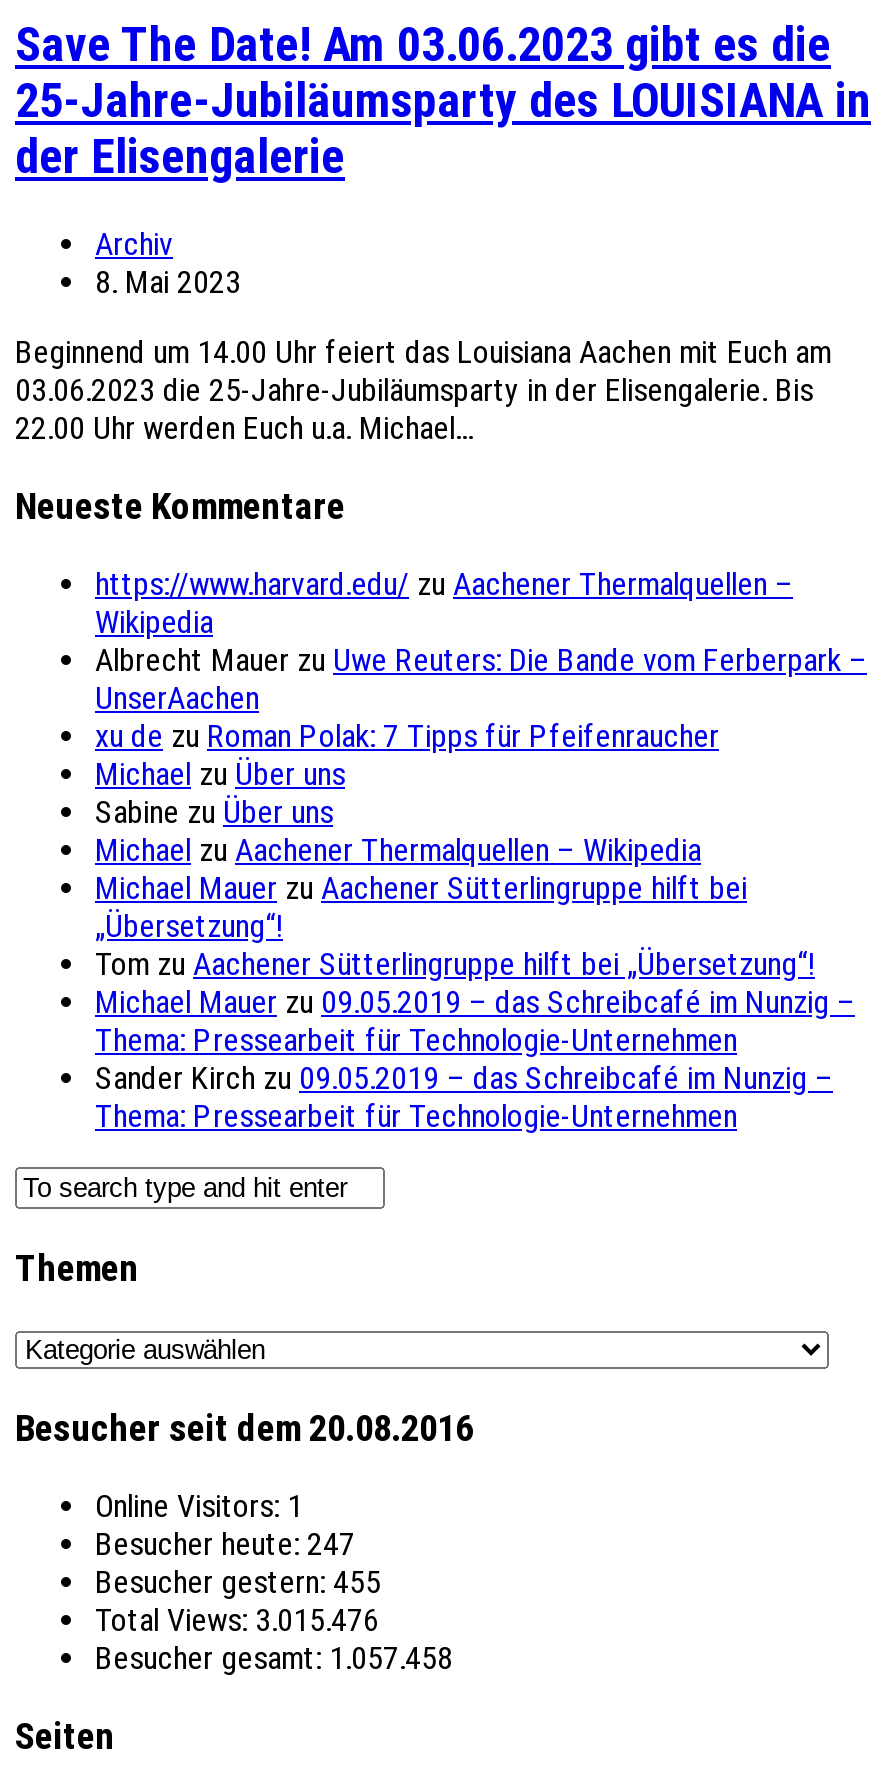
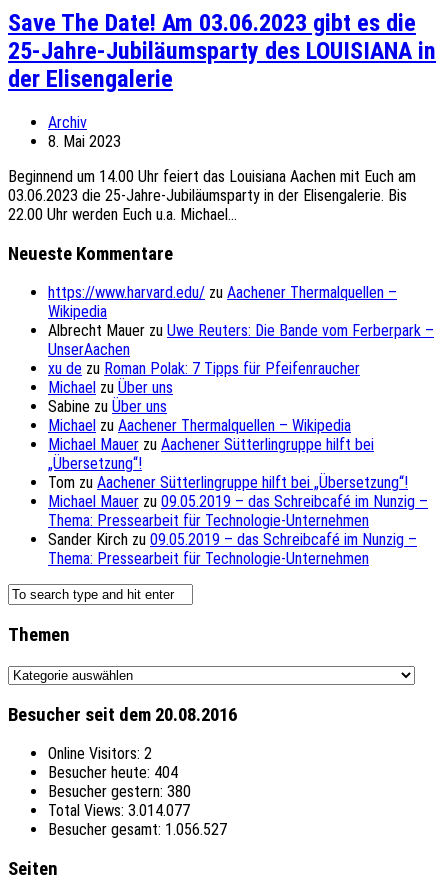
[95,1487,303,1525] Online Visitors: 1 -> [48,744,152,763] Online Visitors: 2
[95,1525,355,1563] Besucher heute: 247 -> [48,763,178,782] Besucher heute: 404
[95,1563,381,1601] Besucher gestern: 455 -> [48,782,191,801] Besucher gestern: 380
[95,1601,379,1639] Total Views: 3.015.476 -> [48,801,190,820] Total Views: 3.014.077
[95,1639,453,1677] Besucher gesamt: 1.057.458 -> [48,820,227,839] Besucher gesamt: 1.056.527

